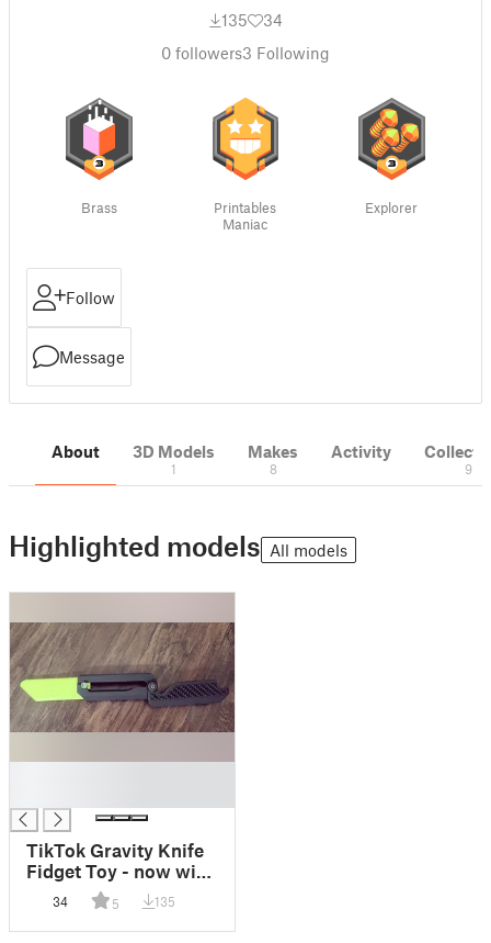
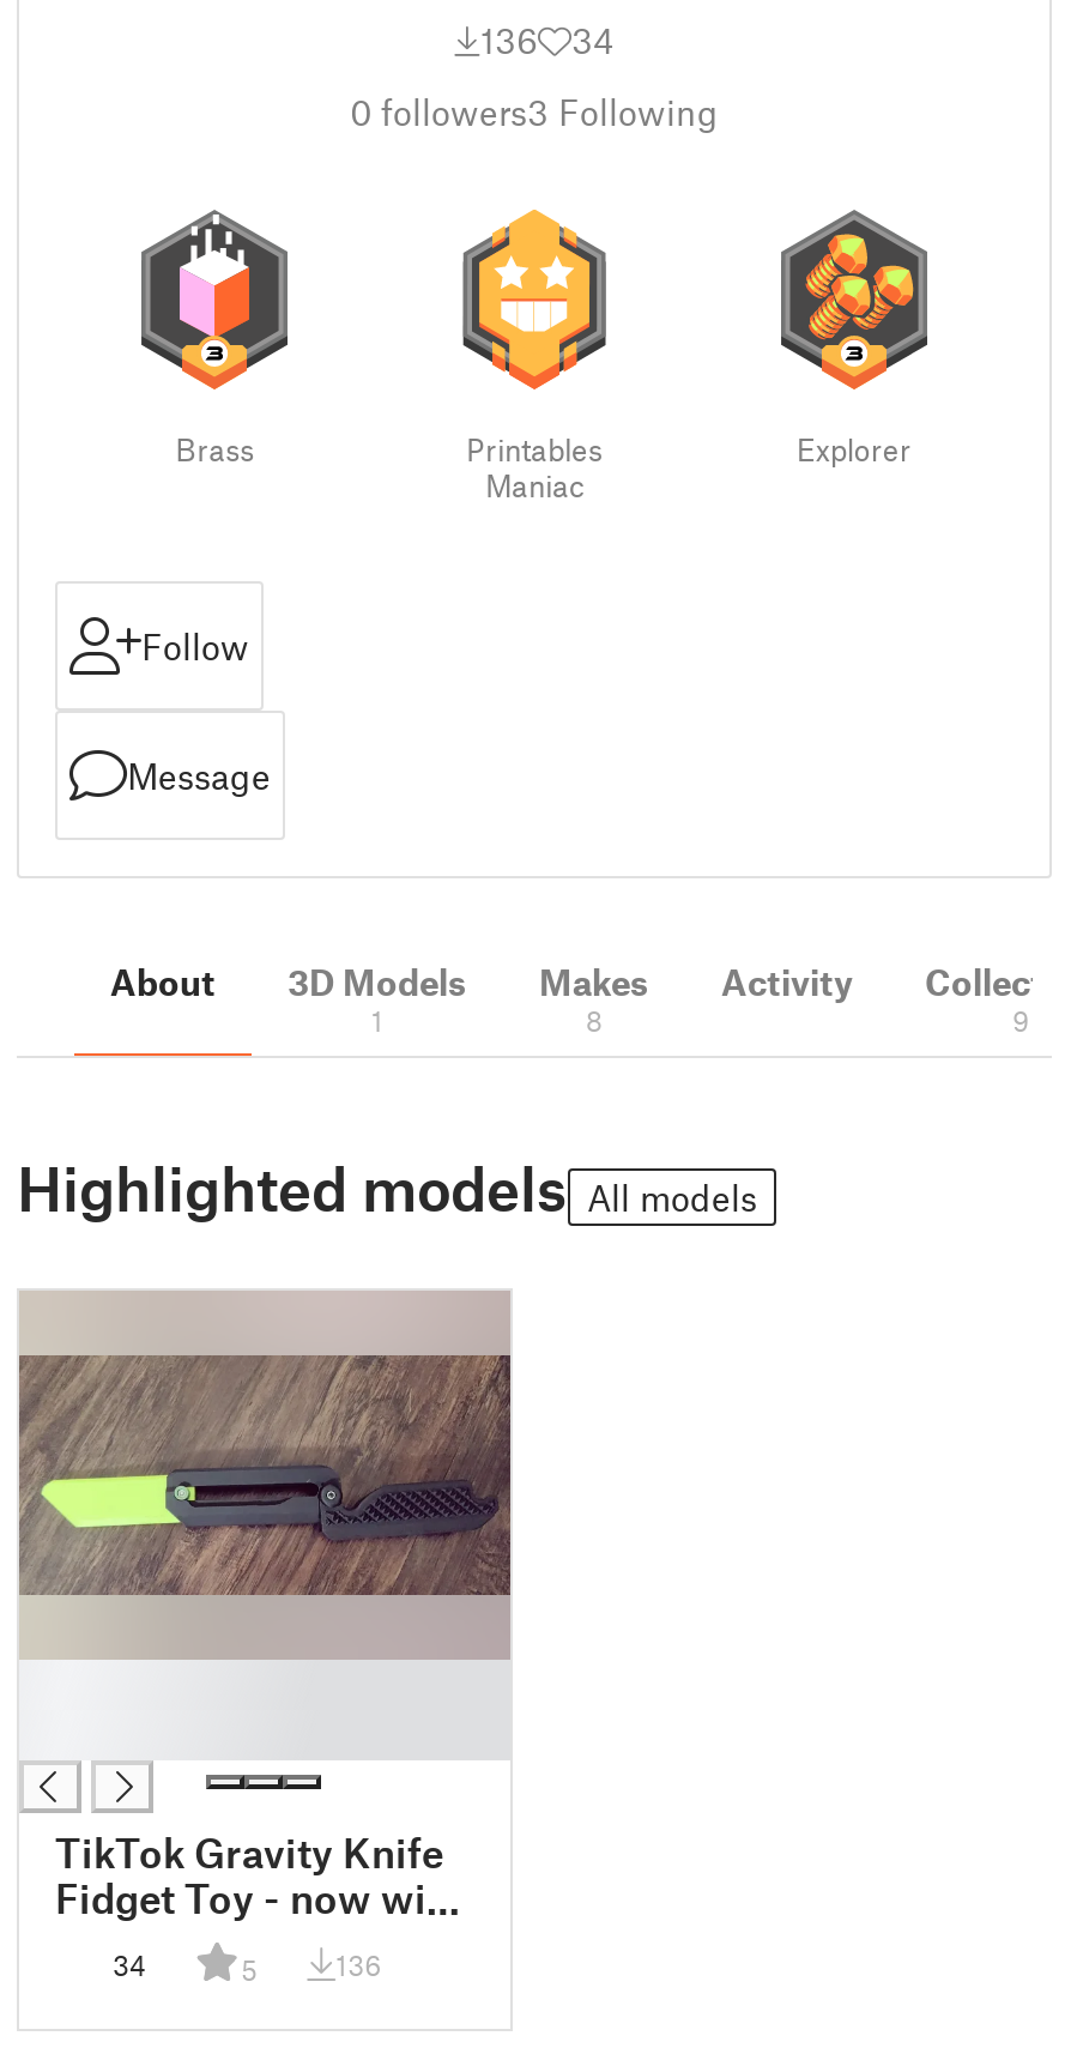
[221,10,282,30] 135 34 -> [480,18,615,61] 136 34
[155,894,176,909] 135 -> [336,1948,381,1981] 136

